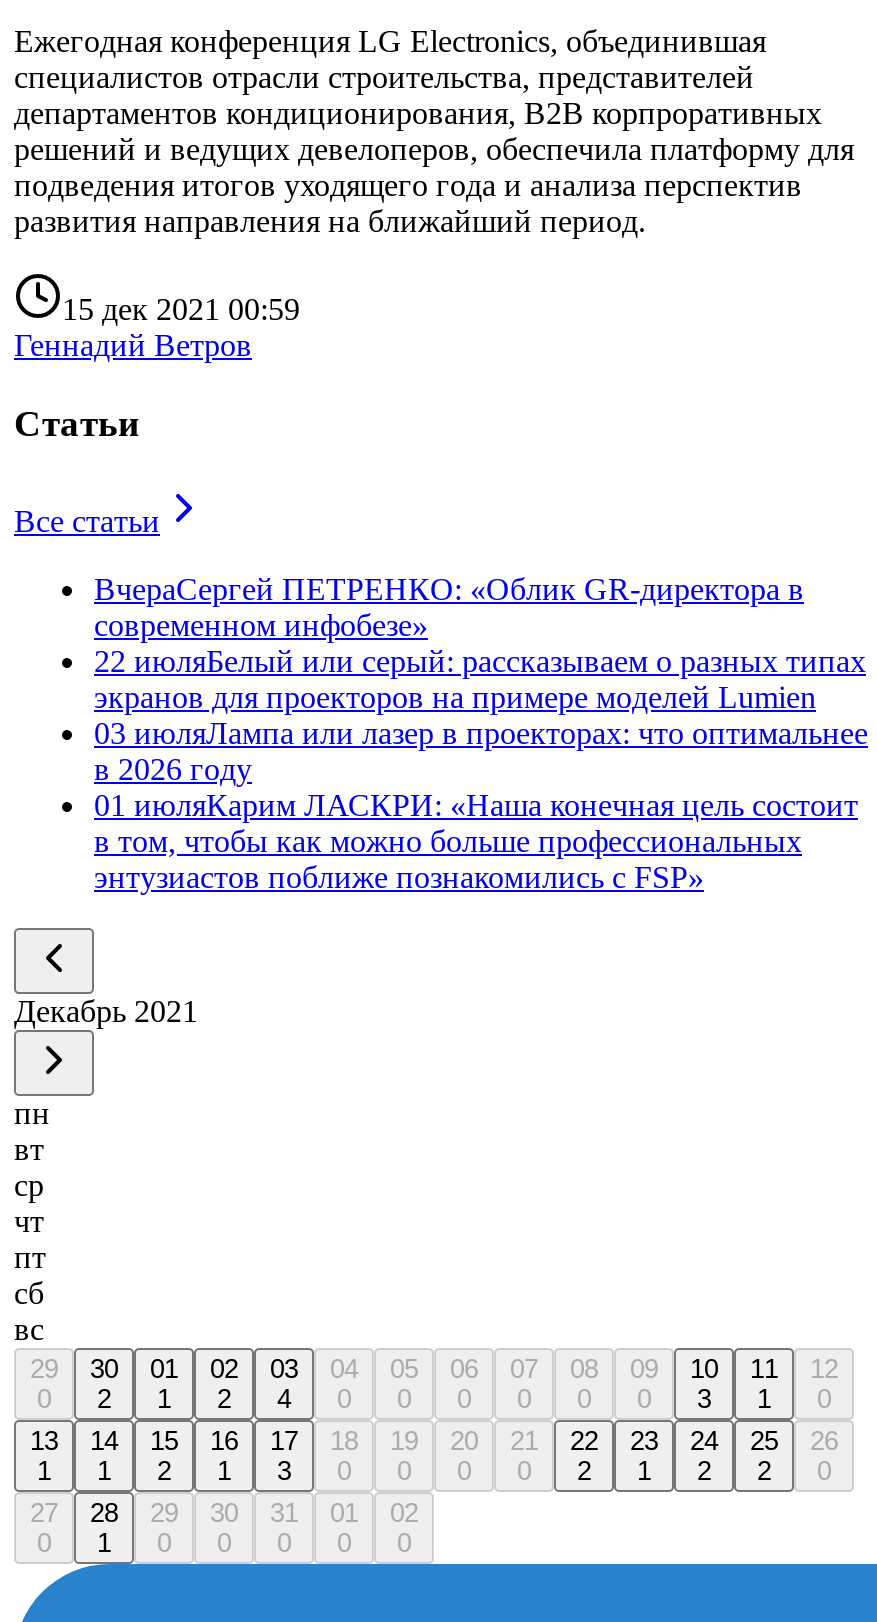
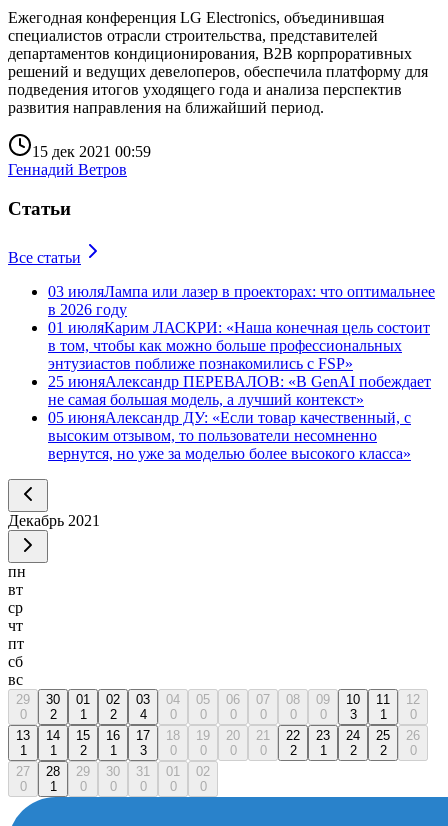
[94,572,866,714] ВчераСергей ПЕТРЕНКО: «Облик GR‑директора в | современном инфобезе» | 22 июляБелый или серый: рассказываем о разных типах | экранов для проекторов на примере моделей Lumien -> none
moved [94,716,868,894] -> [48,283,435,372]: 03 июляЛампа или лазер в проекторах: что оптимальнее | в 2026 году | 01 июляКарим ЛАСКРИ: «Наша конечная цель состоит | в том, чтобы как можно больше профессиональных | энтузиастов поближе познакомились с FSP»
none -> [48,373,431,462] 25 июняАлександр ПЕРЕВАЛОВ: «В GenAI побеждает | не самая большая модель, а лучший контекст» | 05 июняАлександр ДУ: «Если товар качественный, с | высоким отзывом, то пользователи несомненно | вернутся, но уже за моделью более высокого класса»

